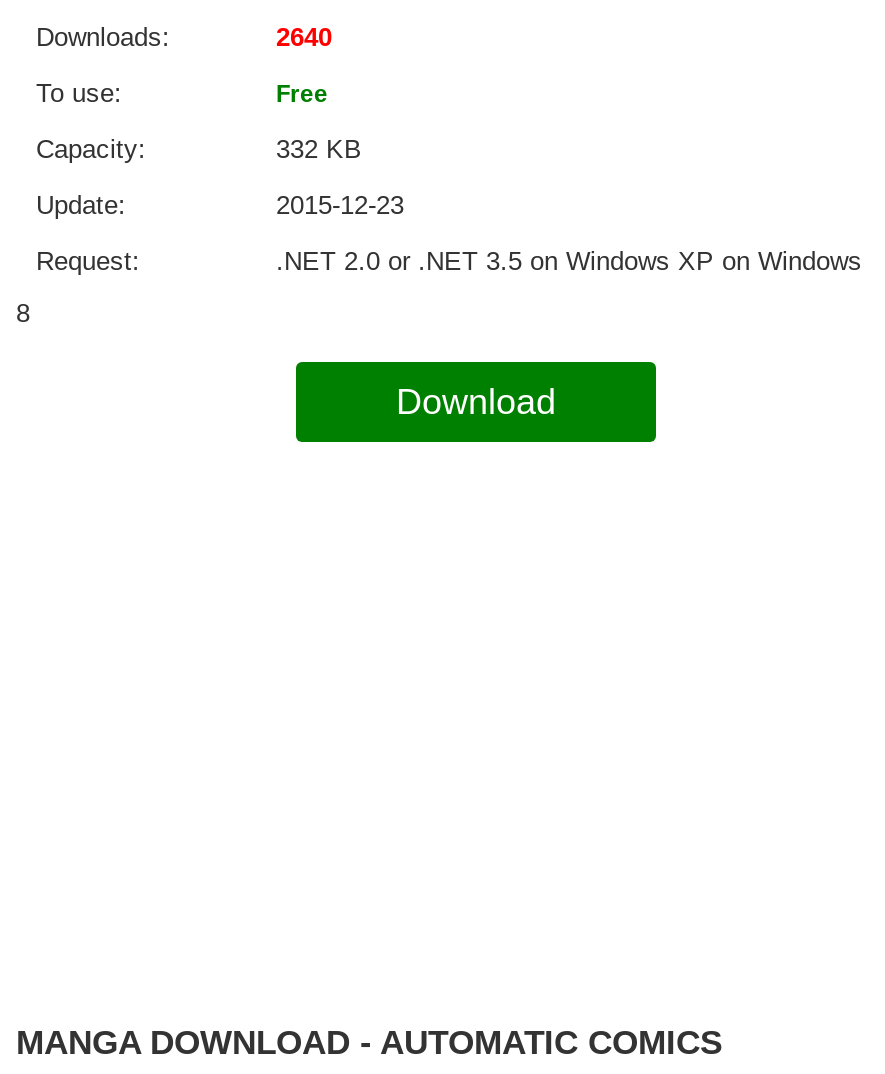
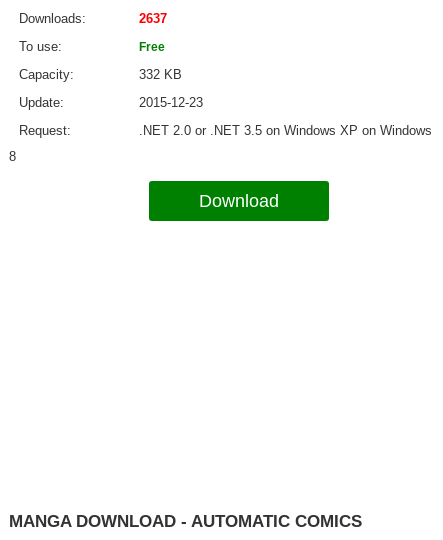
[276,21,332,51] 2640 -> [139,11,167,26] 2637

